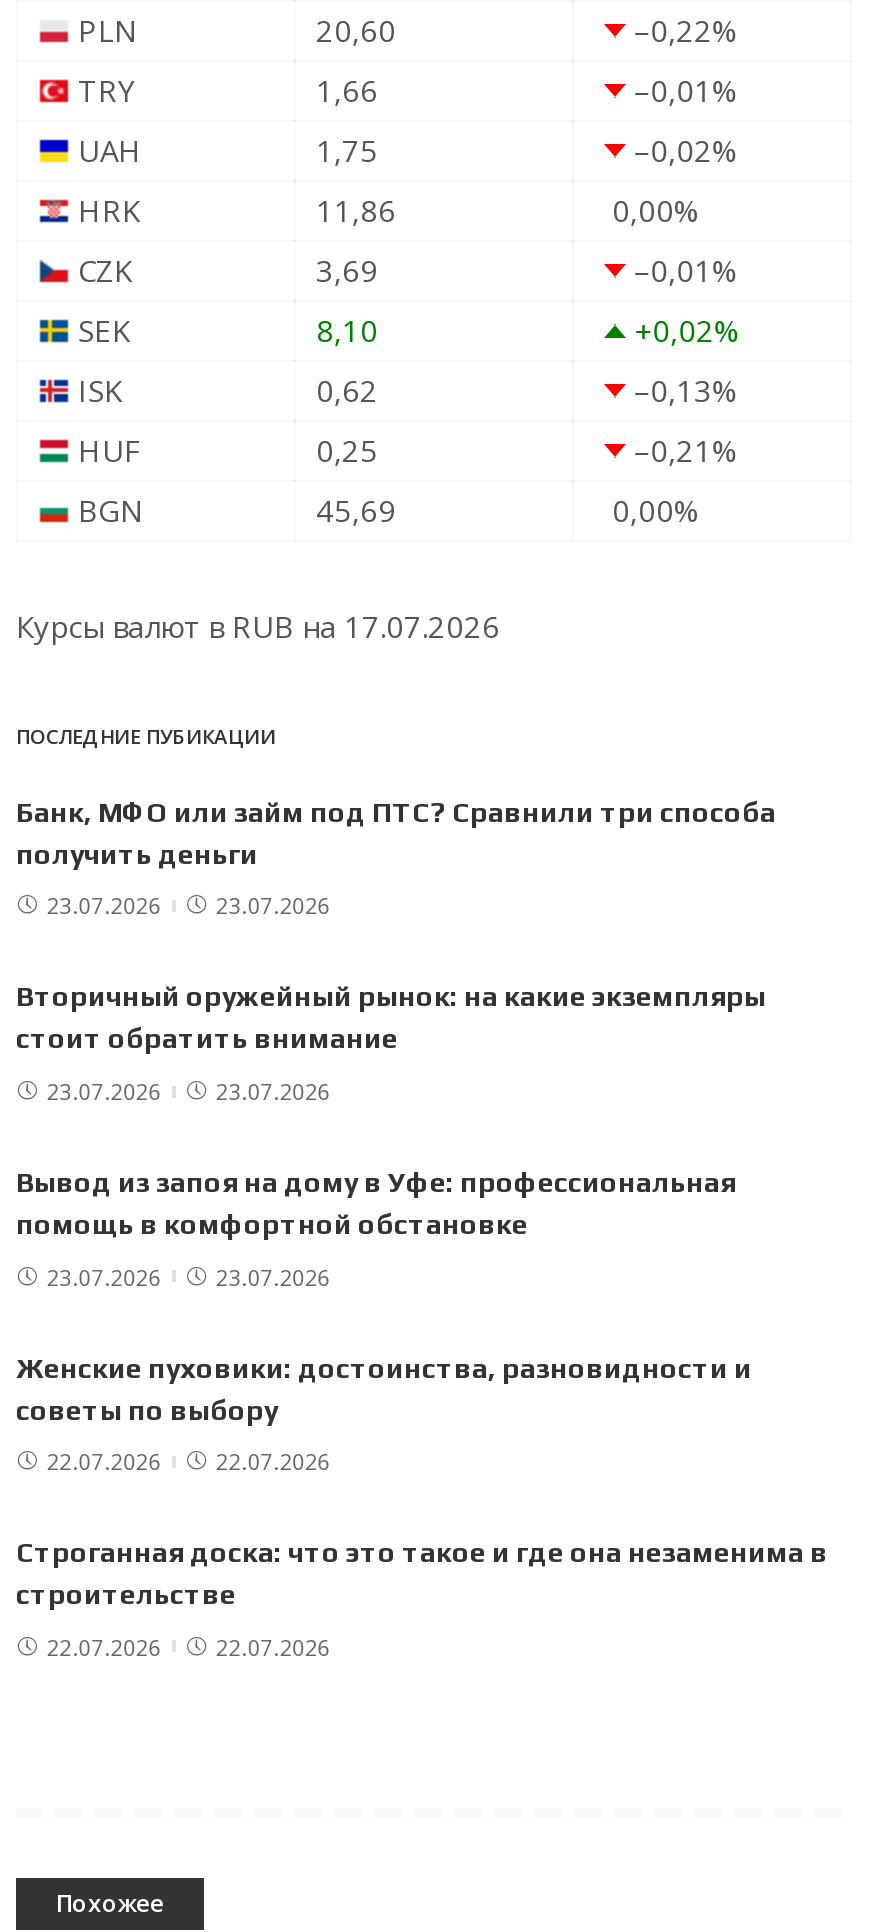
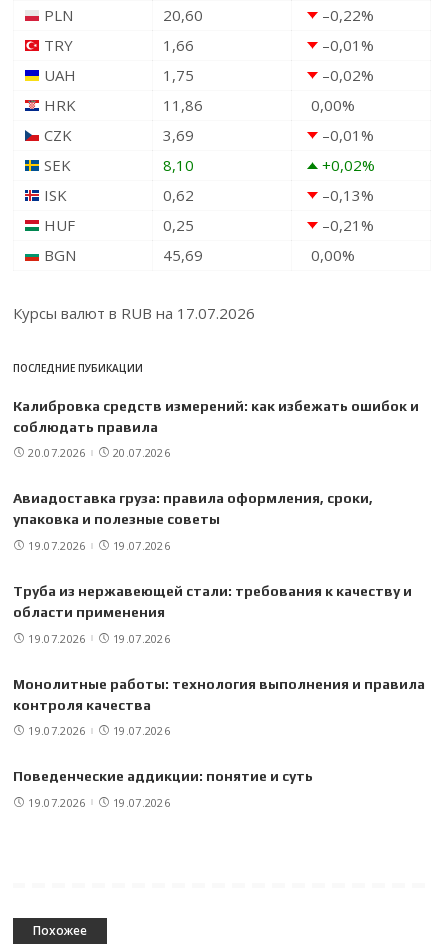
[16,795,776,869] Банк, МФО или займ под ПТС? Сравнили три способа | получить деньги -> [13,398,419,435] Калибровка средств измерений: как избежать ошибок и | соблюдать правила
[47,891,330,921] 23.07.2026 | 23.07.2026 -> [28,445,170,460] 20.07.2026 | 20.07.2026
[16,980,766,1054] Вторичный оружейный рынок: на какие экземпляры | стоит обратить внимание -> [13,490,373,527] Авиадоставка груза: правила оформления, сроки, | упаковка и полезные советы
[47,1076,330,1106] 23.07.2026 | 23.07.2026 -> [28,538,170,553] 19.07.2026 | 19.07.2026
[16,1166,736,1240] Вывод из запоя на дому в Уфе: профессиональная | помощь в комфортной обстановке -> [13,583,412,620] Труба из нержавеющей стали: требования к качеству и | области применения
[47,1261,330,1291] 23.07.2026 | 23.07.2026 -> [28,631,170,646] 19.07.2026 | 19.07.2026
[16,1351,752,1425] Женские пуховики: достоинства, разновидности и | советы по выбору -> [13,675,425,712] Монолитные работы: технология выполнения и правила | контроля качества
[47,1447,330,1477] 22.07.2026 | 22.07.2026 -> [28,723,170,738] 19.07.2026 | 19.07.2026
[16,1536,828,1610] Строганная доска: что это такое и где она незаменима в | строительстве -> [13,768,313,784] Поведенческие аддикции: понятие и суть
[47,1632,330,1662] 22.07.2026 | 22.07.2026 -> [28,795,170,810] 19.07.2026 | 19.07.2026

